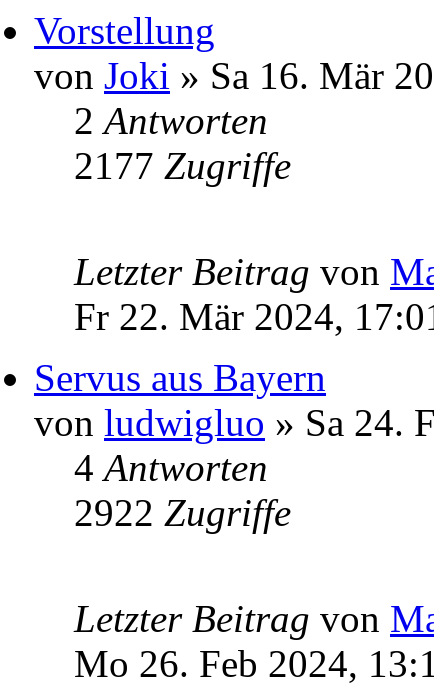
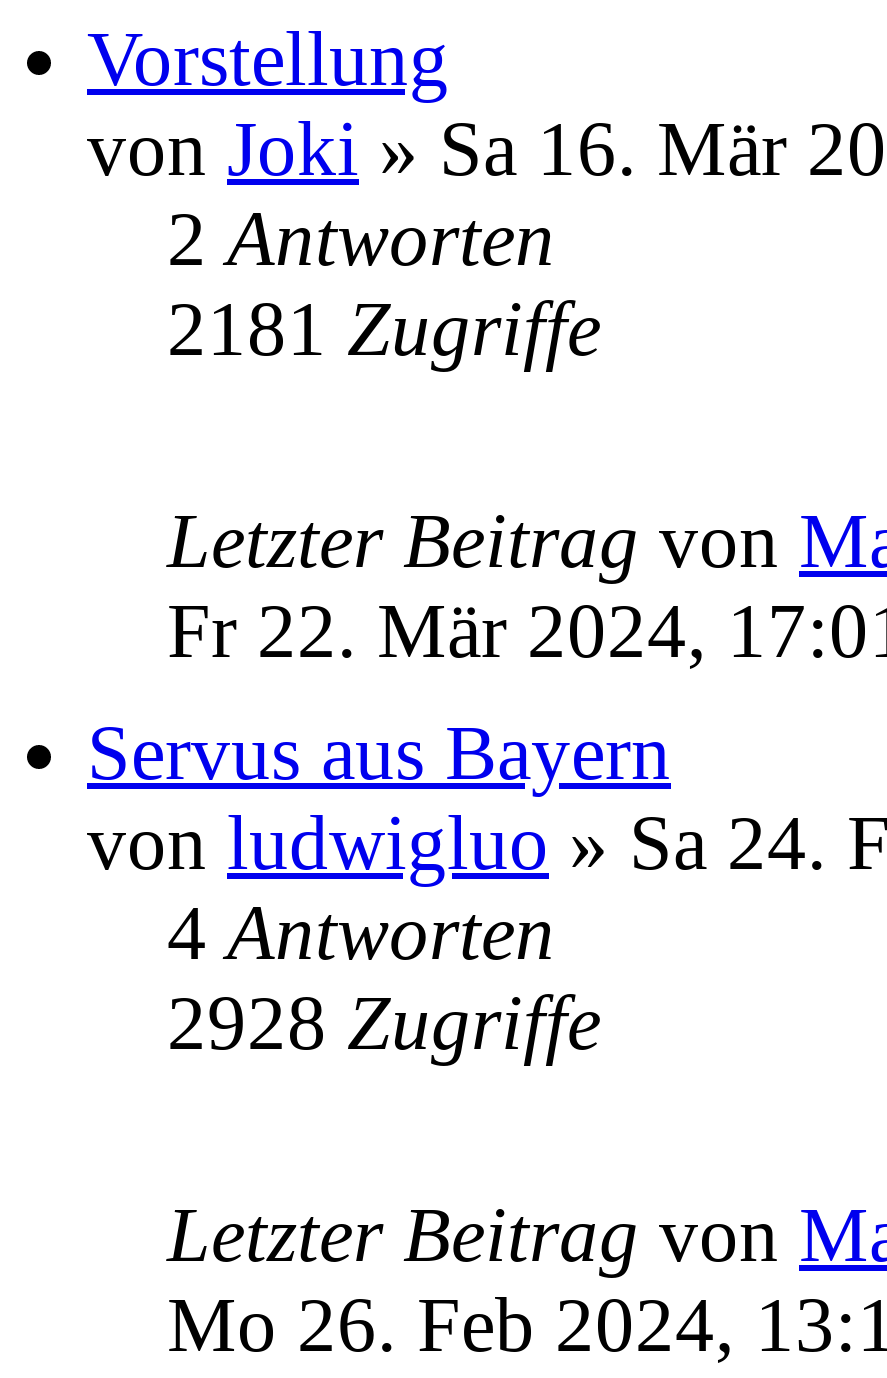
[74,144,291,187] 2177 Zugriffe -> [167,285,601,371] 2181 Zugriffe
[74,491,291,534] 2922 Zugriffe -> [167,979,601,1065] 2928 Zugriffe

